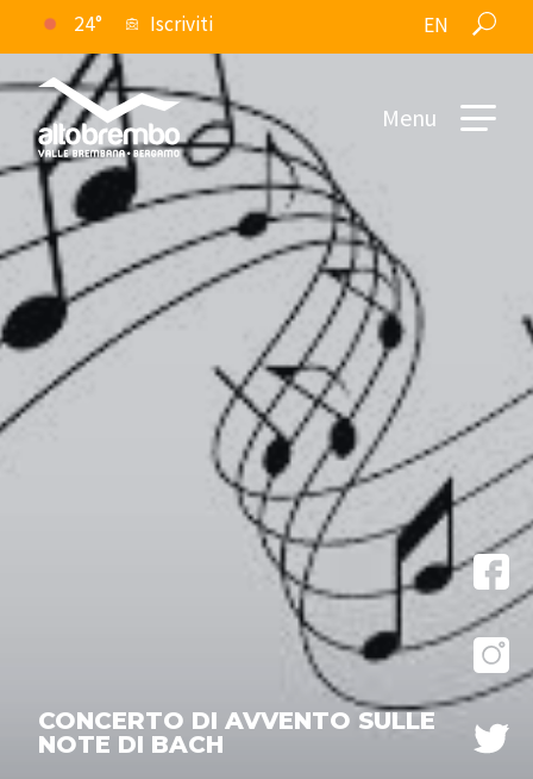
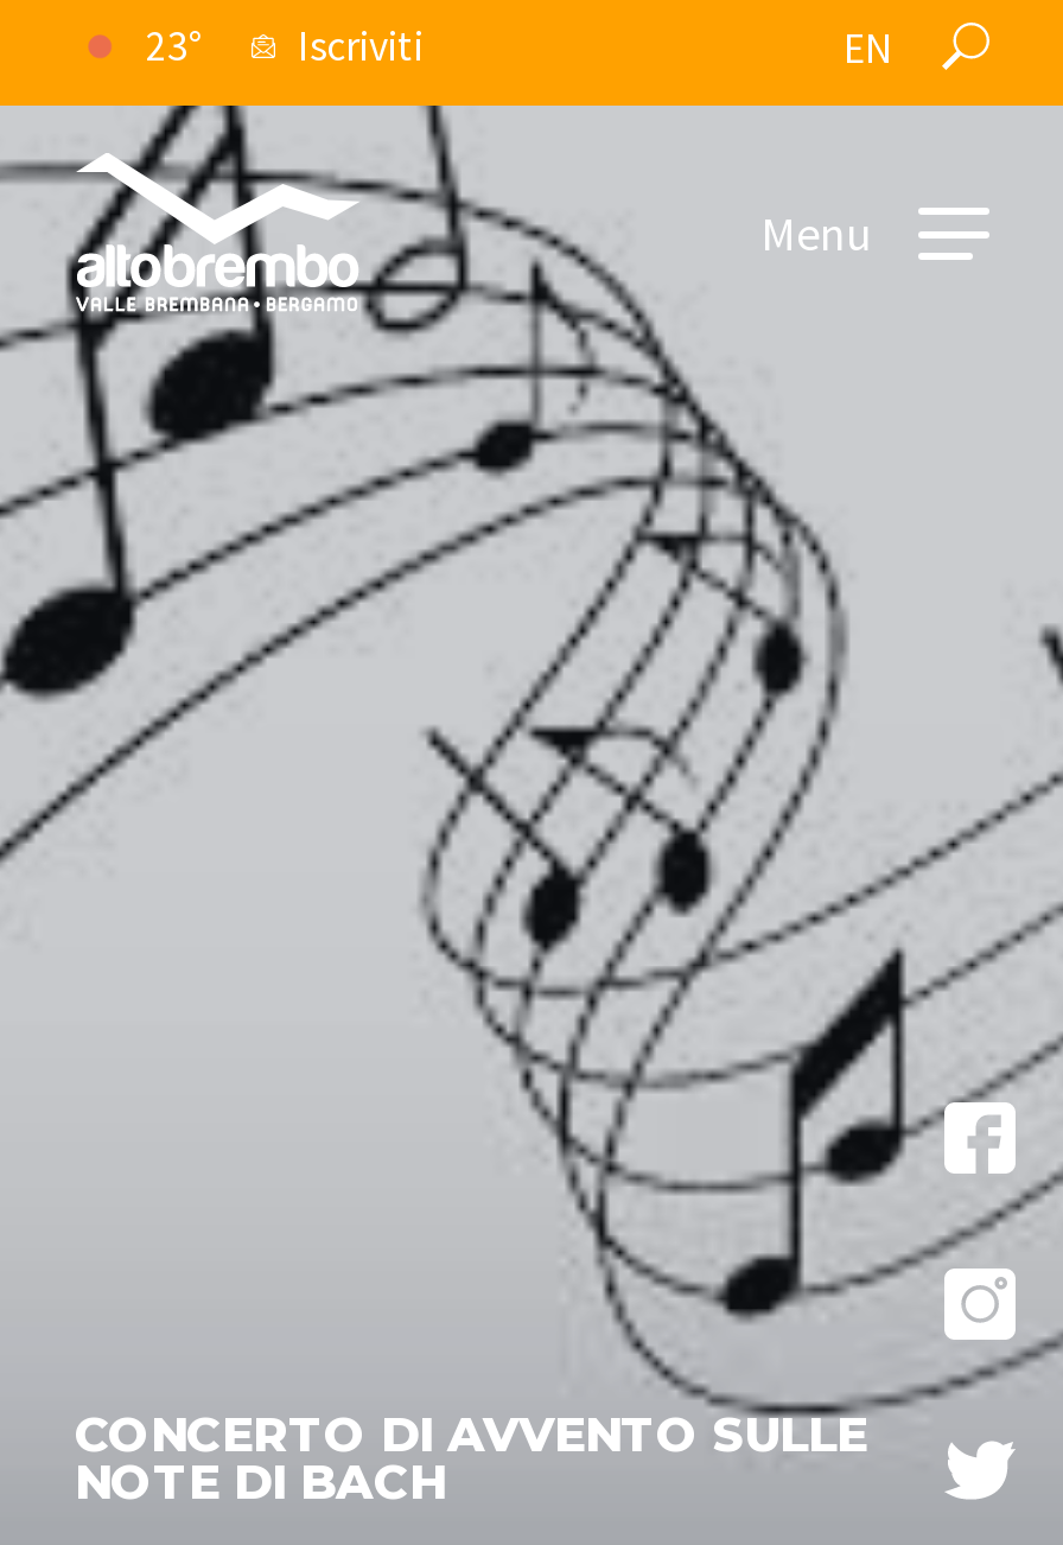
[73,11,212,37] 24° Iscriviti -> [146,20,424,72] 23° Iscriviti

